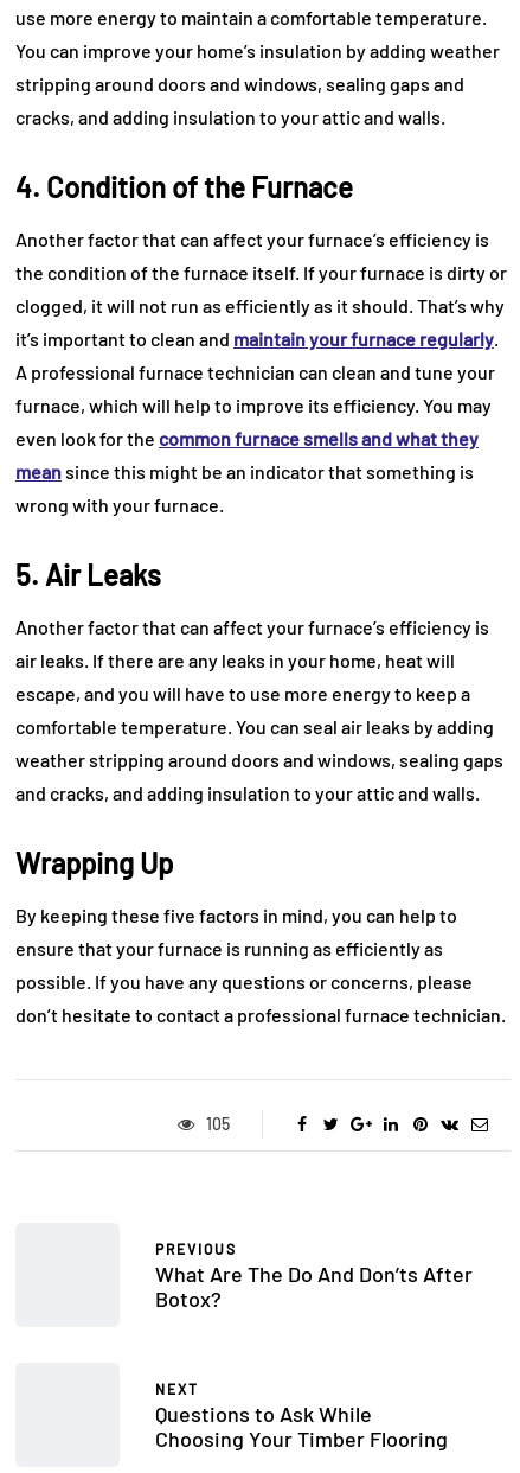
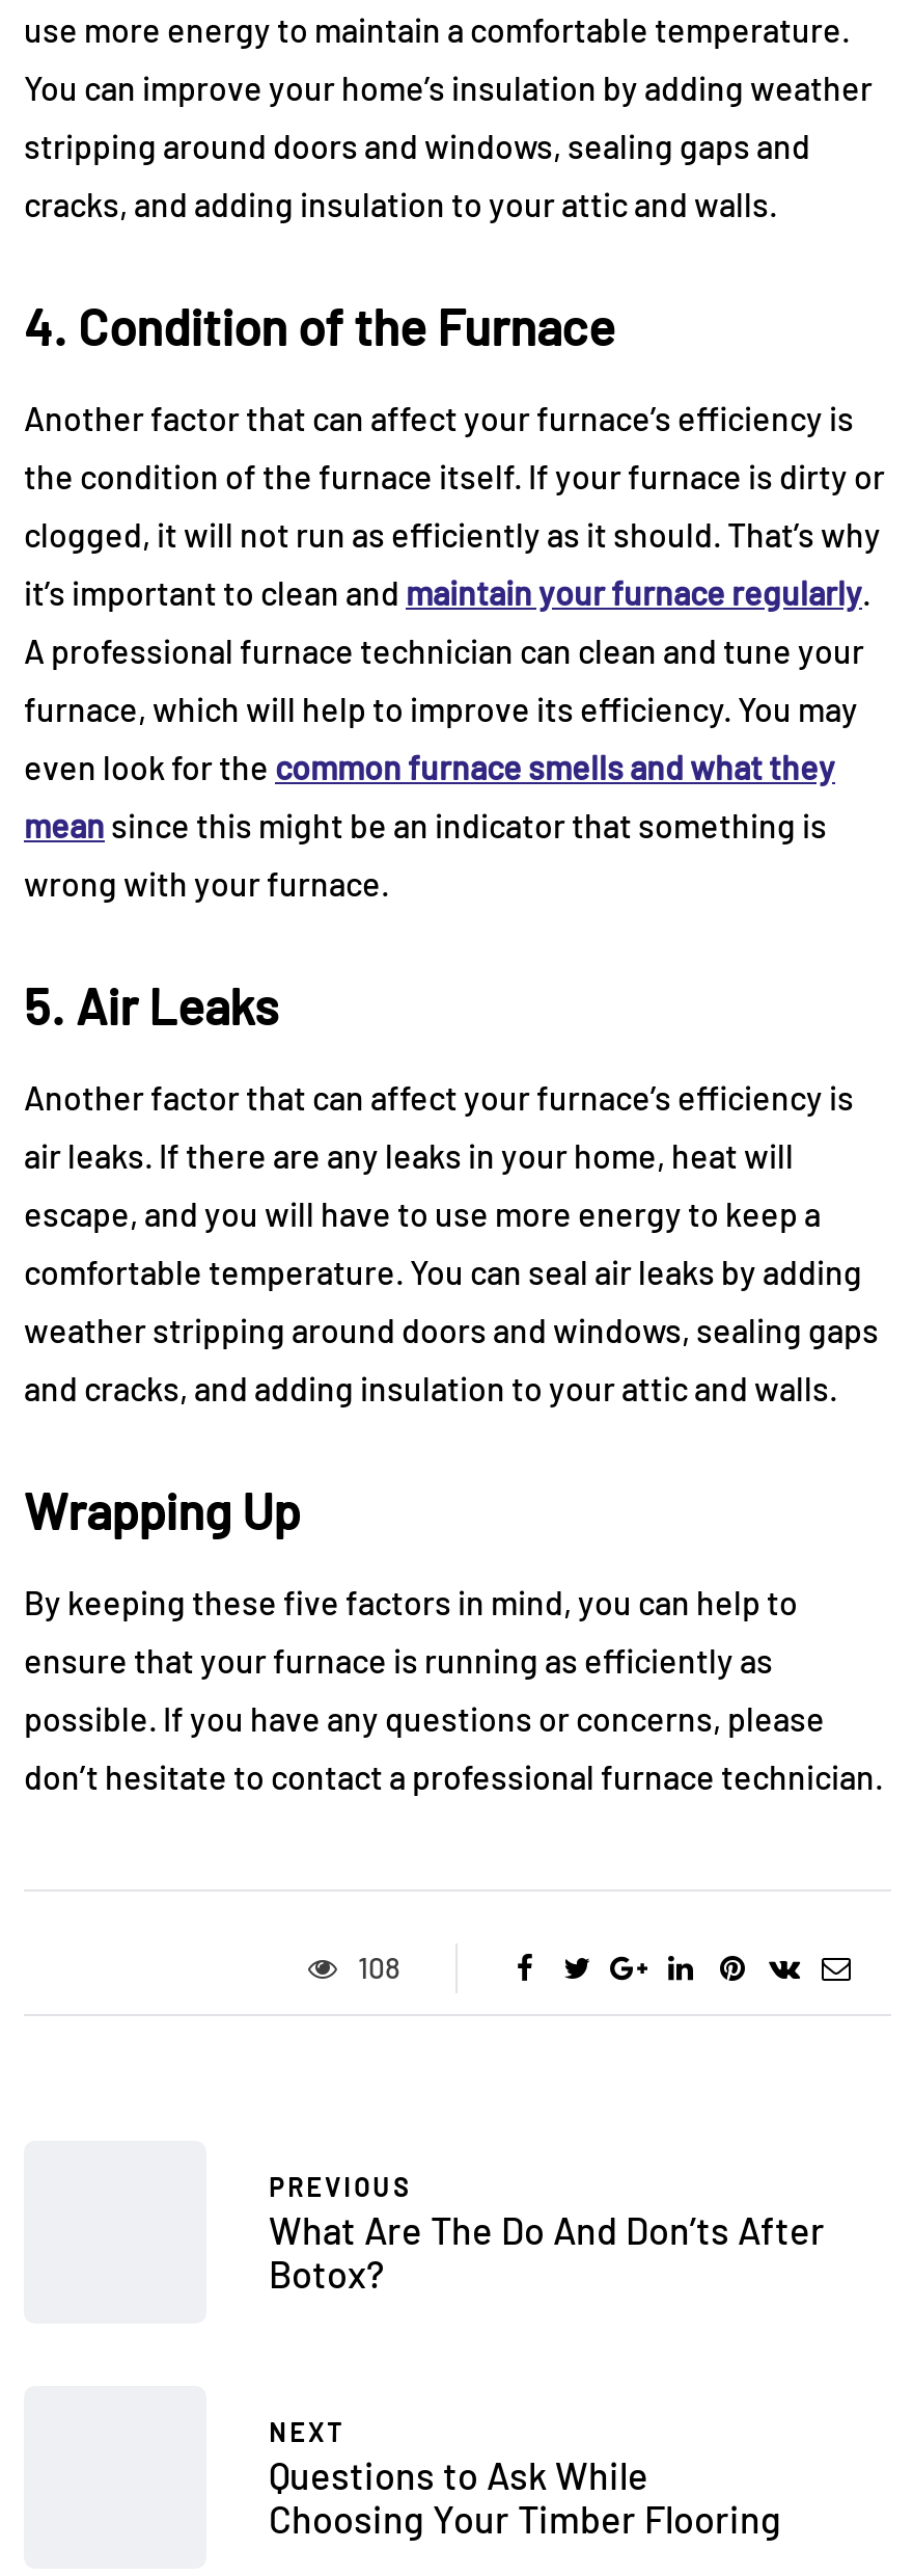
[206,1113,230,1133] 105 -> [358,1949,399,1984] 108

